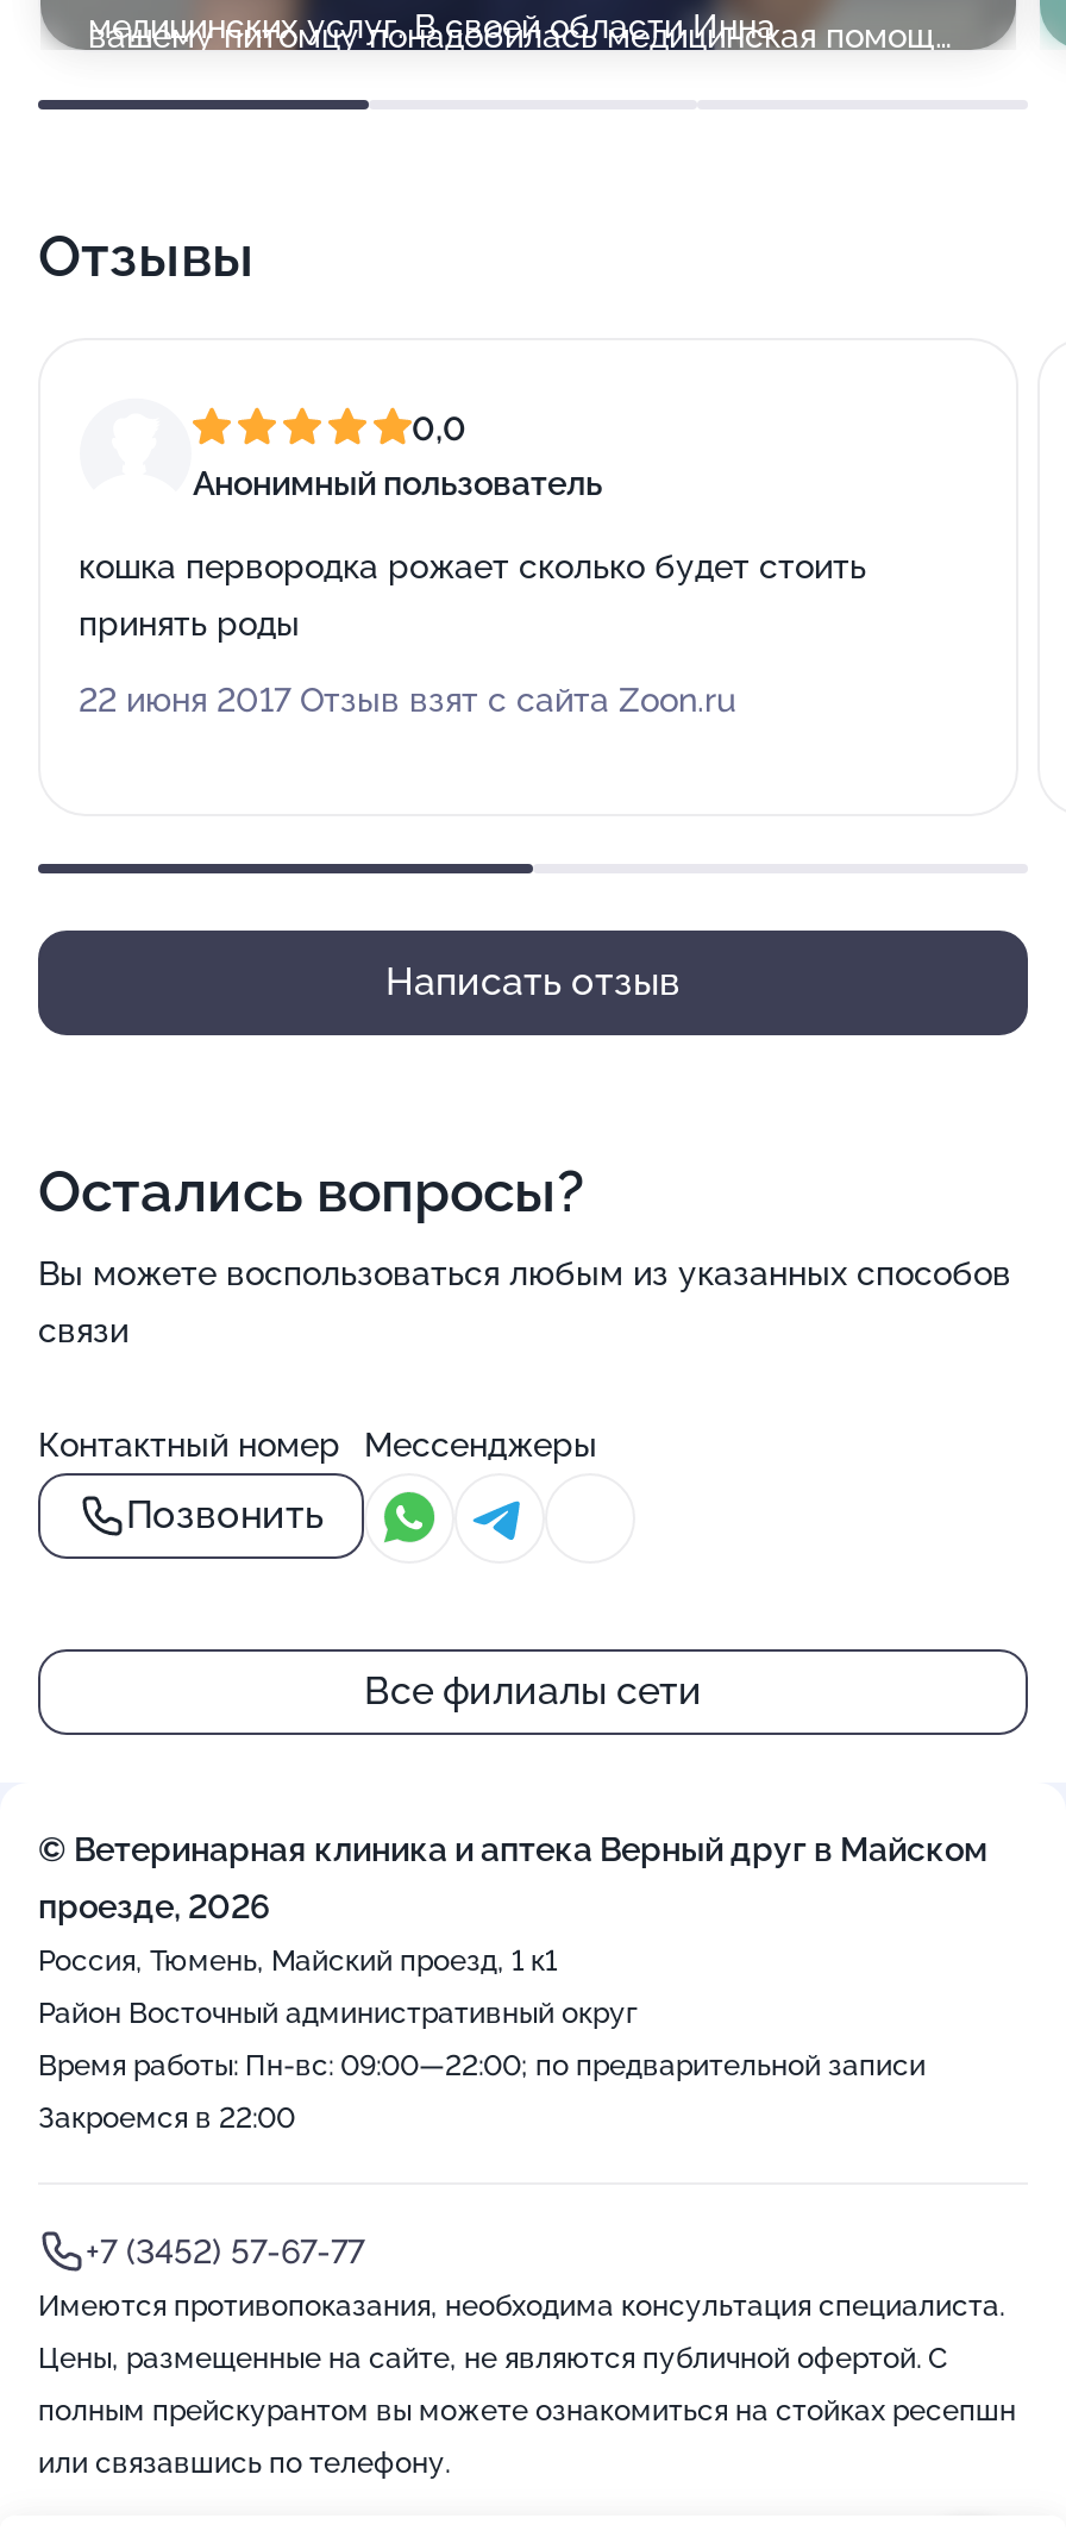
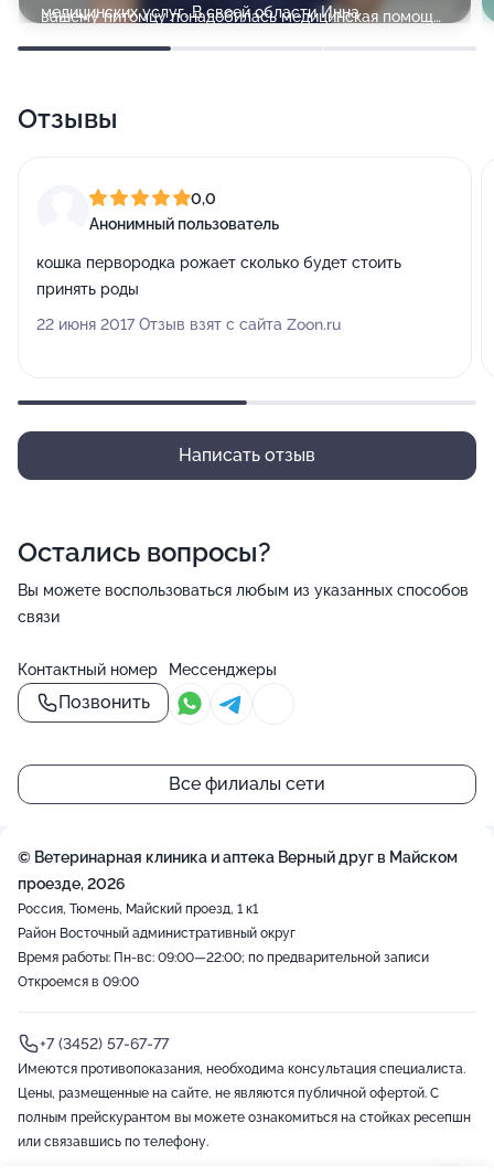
[38,2101,295,2135] Закроемся в 22:00 -> [18,974,139,990] Откроемся в 09:00

